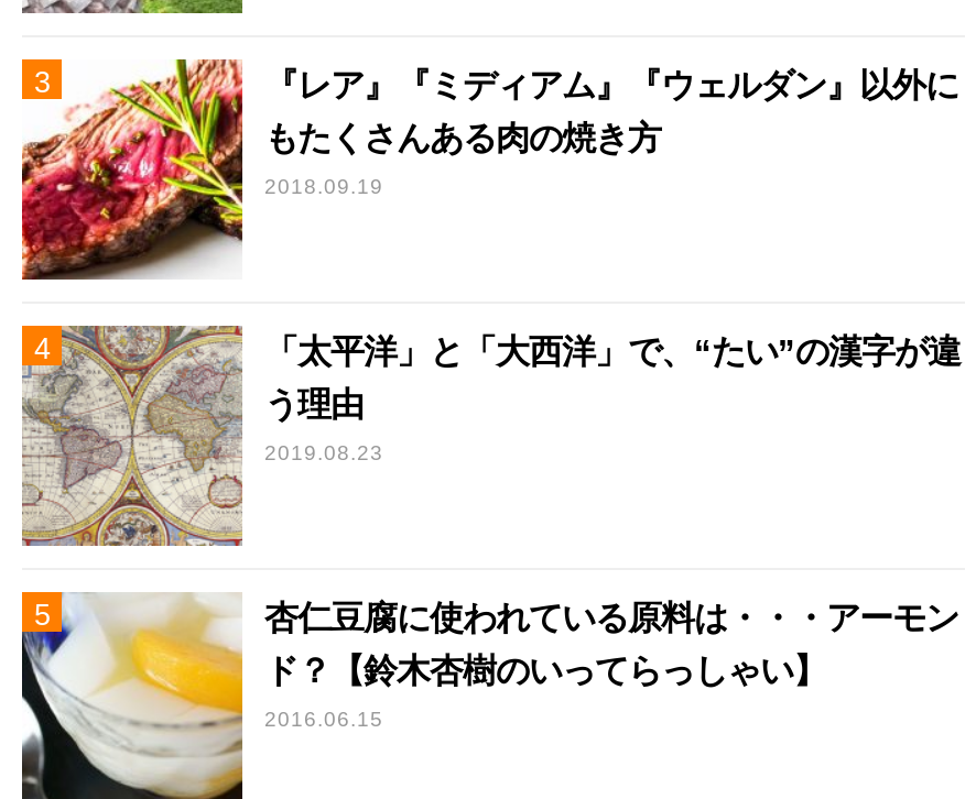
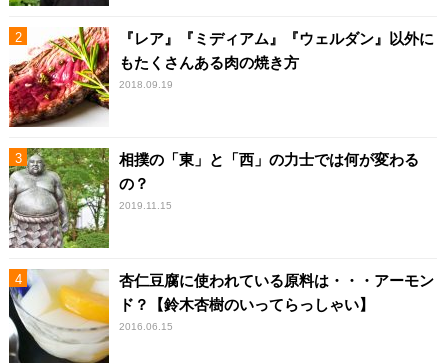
[22,326,961,546] [image] | 「太平洋」と「大西洋」で、“たい”の漢字が違 | う理由 -> [9,147,419,249] [image] | 相撲の「東」と「西」の力士では何が変わる | の？
[264,441,383,466] 2019.08.23 -> [119,200,172,211] 2019.11.15

